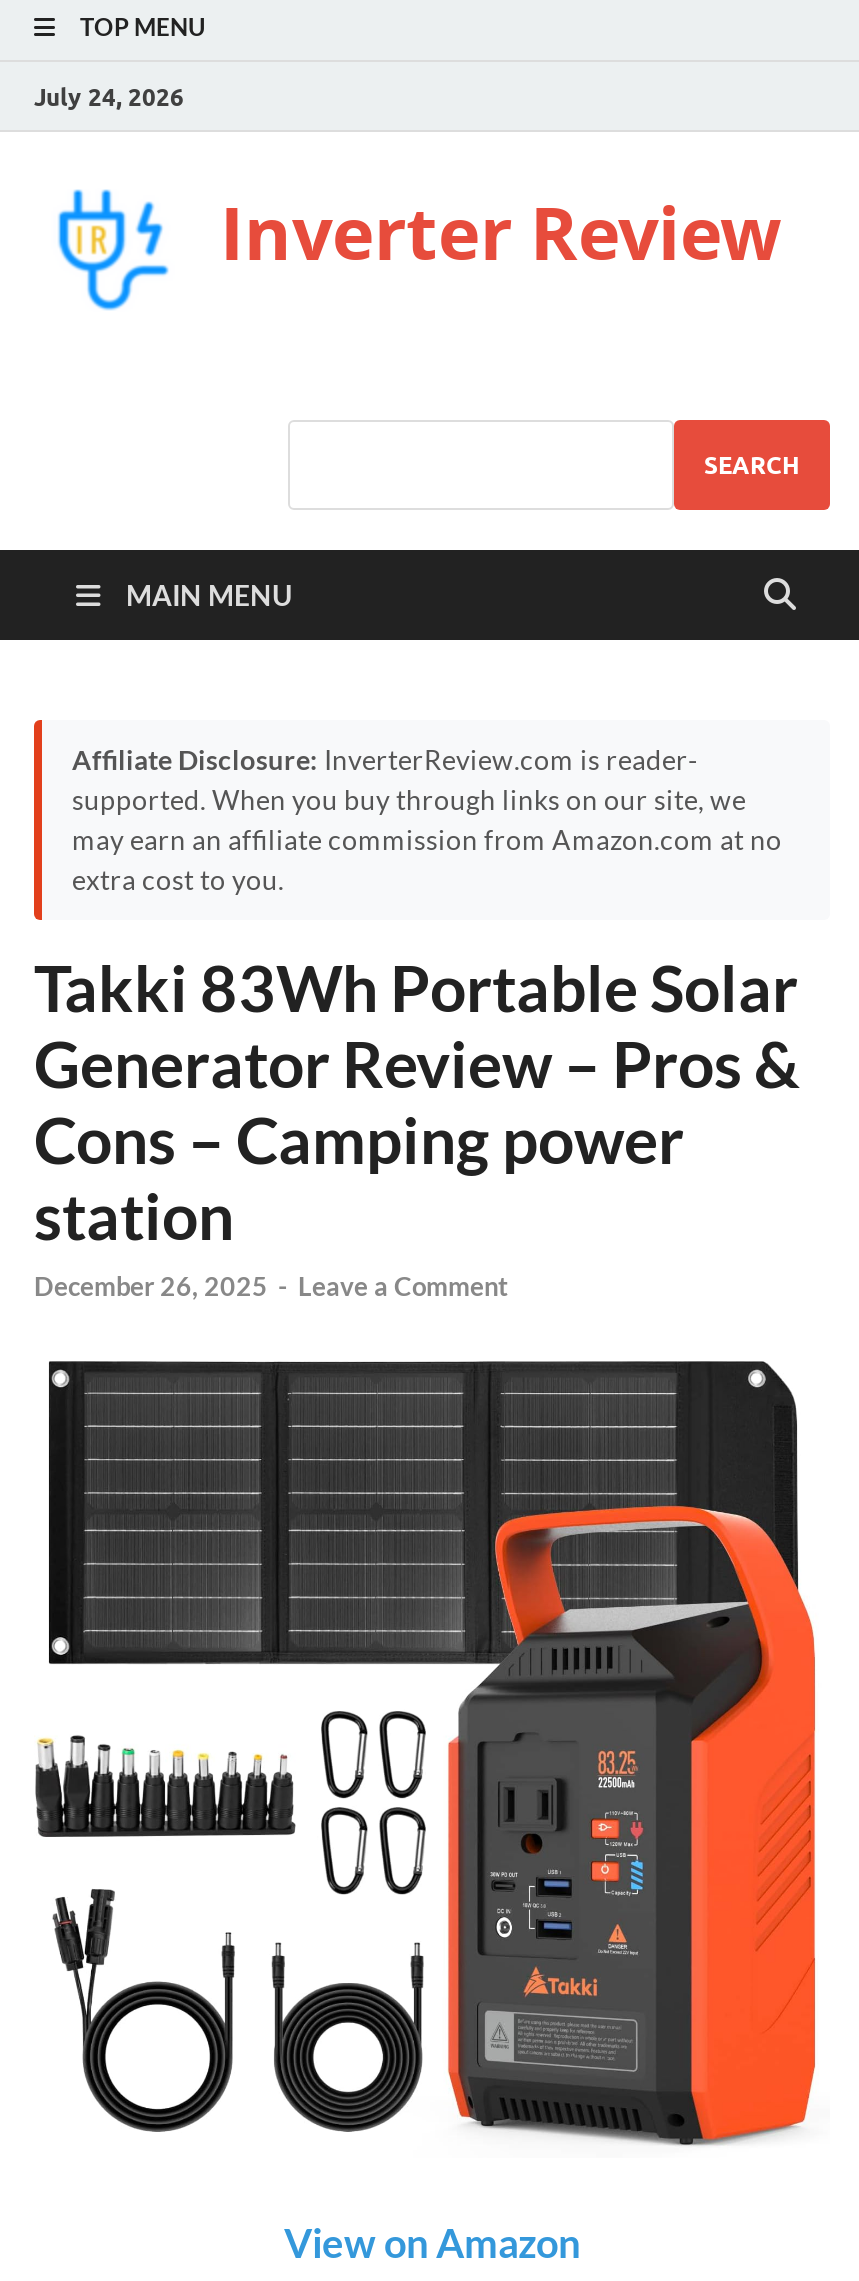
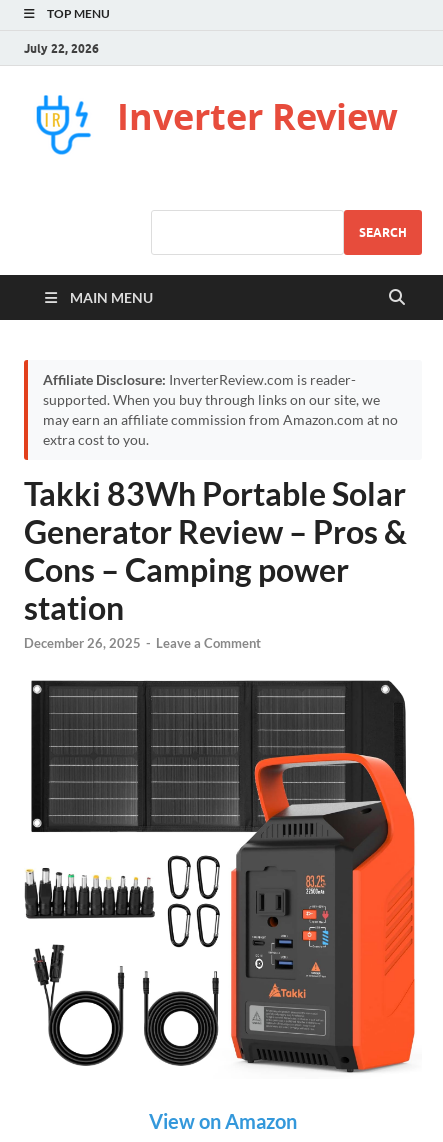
[34,81,184,111] July 24, 2026 -> [24,40,99,55] July 22, 2026

